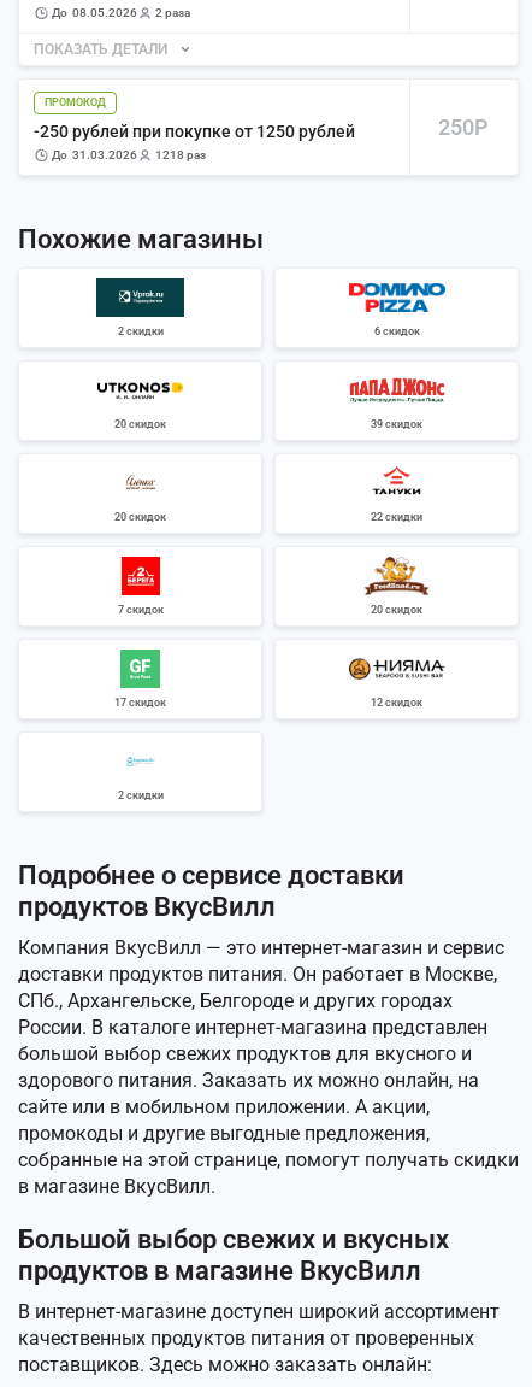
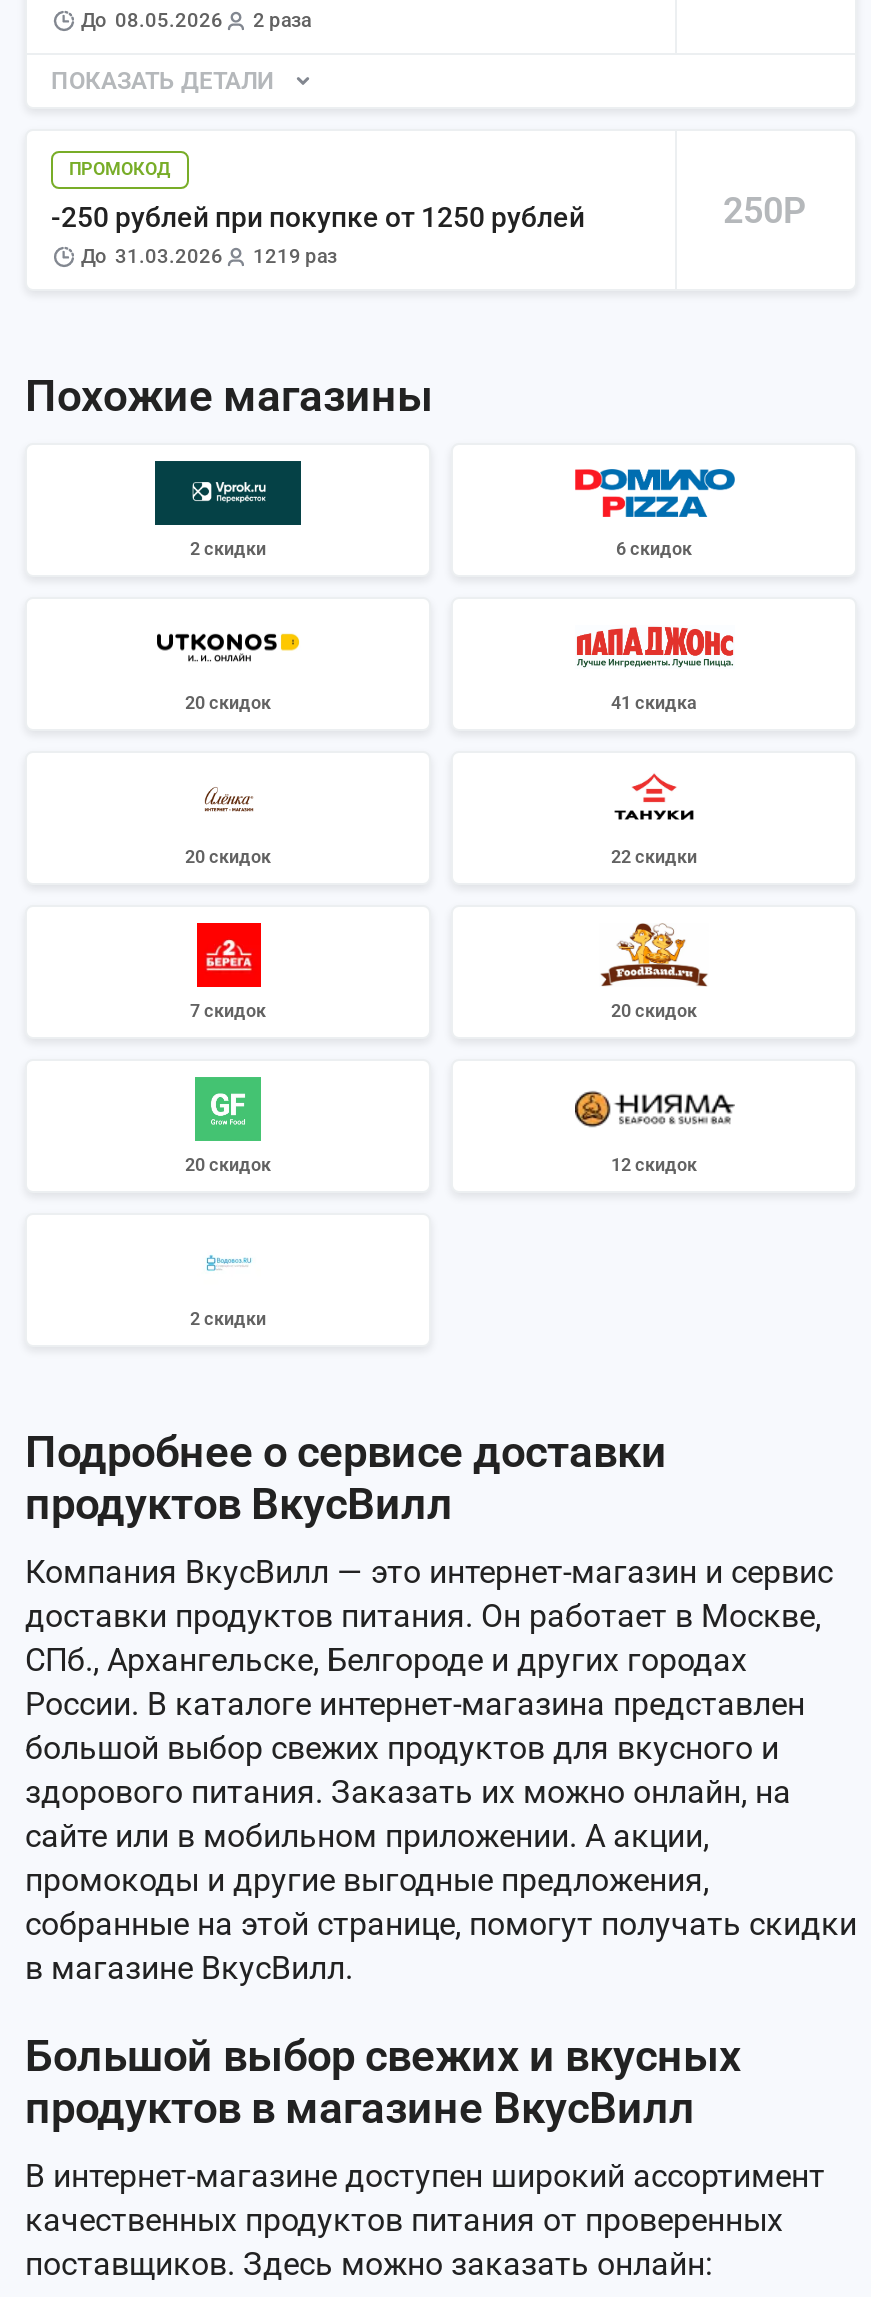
[155,148,206,161] 1218 раз -> [253,245,337,267] 1219 раз
[371,418,422,430] 39 скидок -> [611,693,697,713] 41 скидка
[114,697,166,709] 17 скидок -> [185,1155,271,1175] 20 скидок

